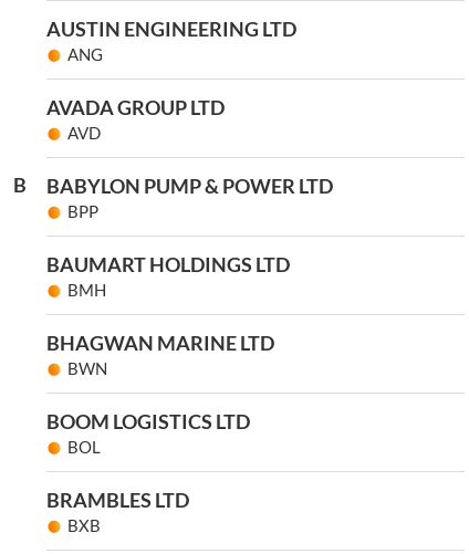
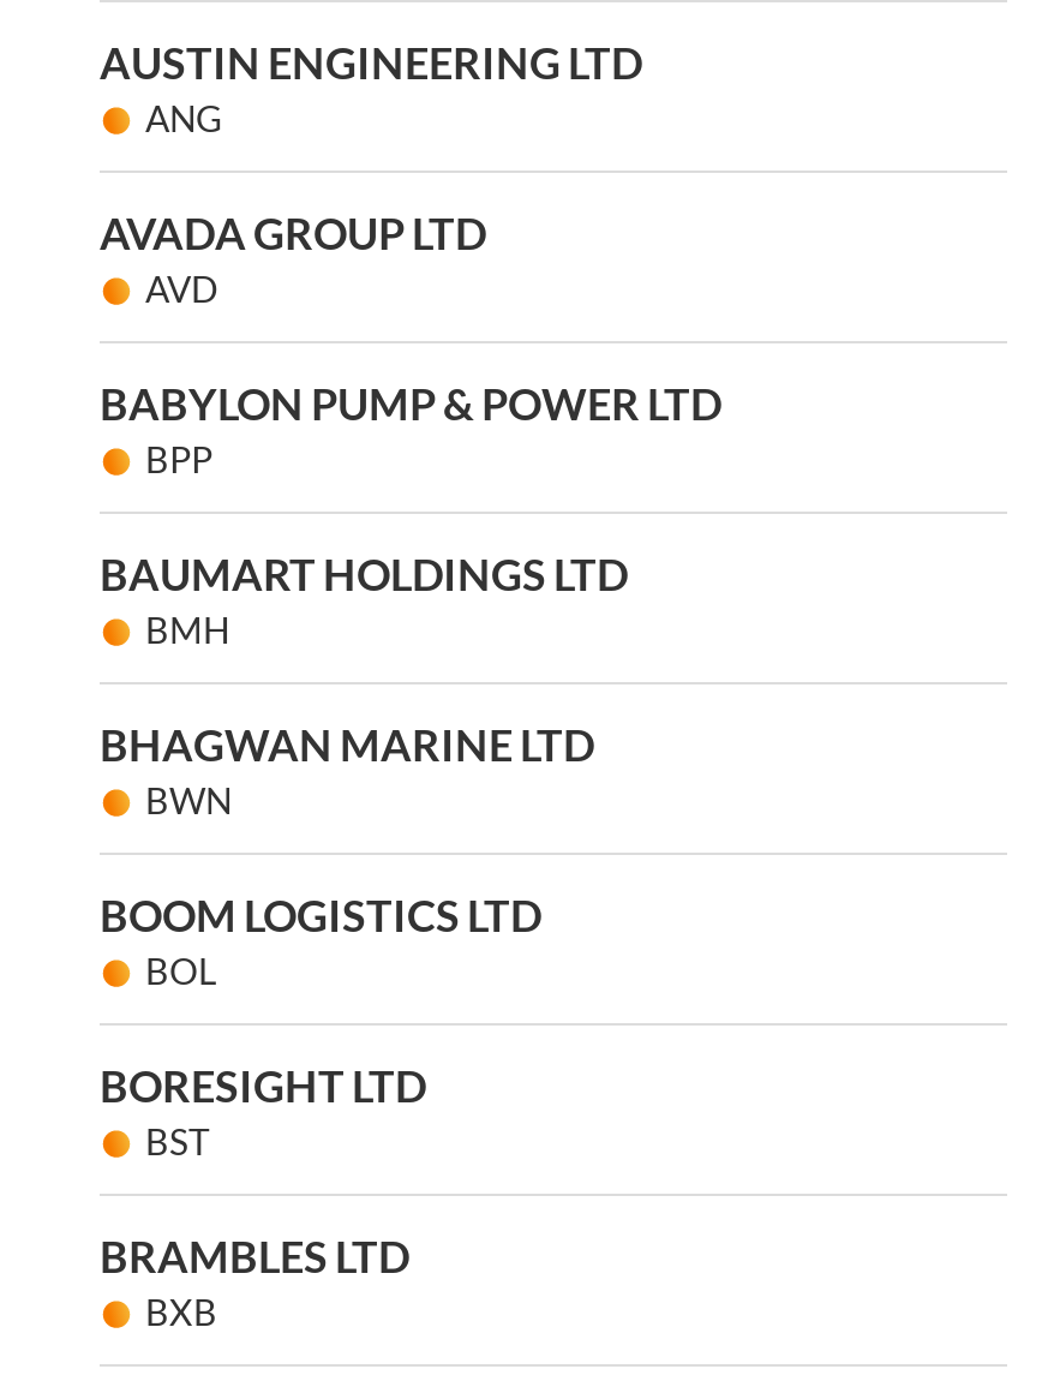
[13,173,27,197] B -> none
none -> [100,1059,426,1162] BORESIGHT LTD | BST

